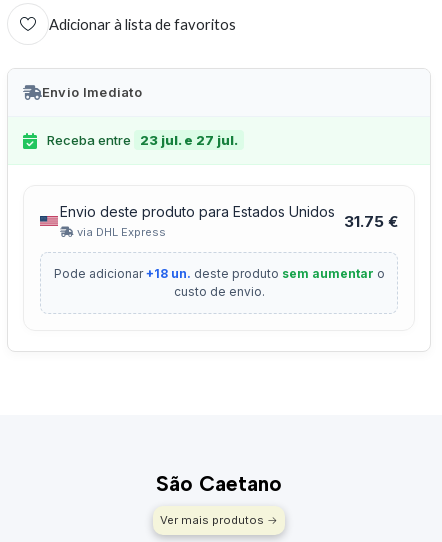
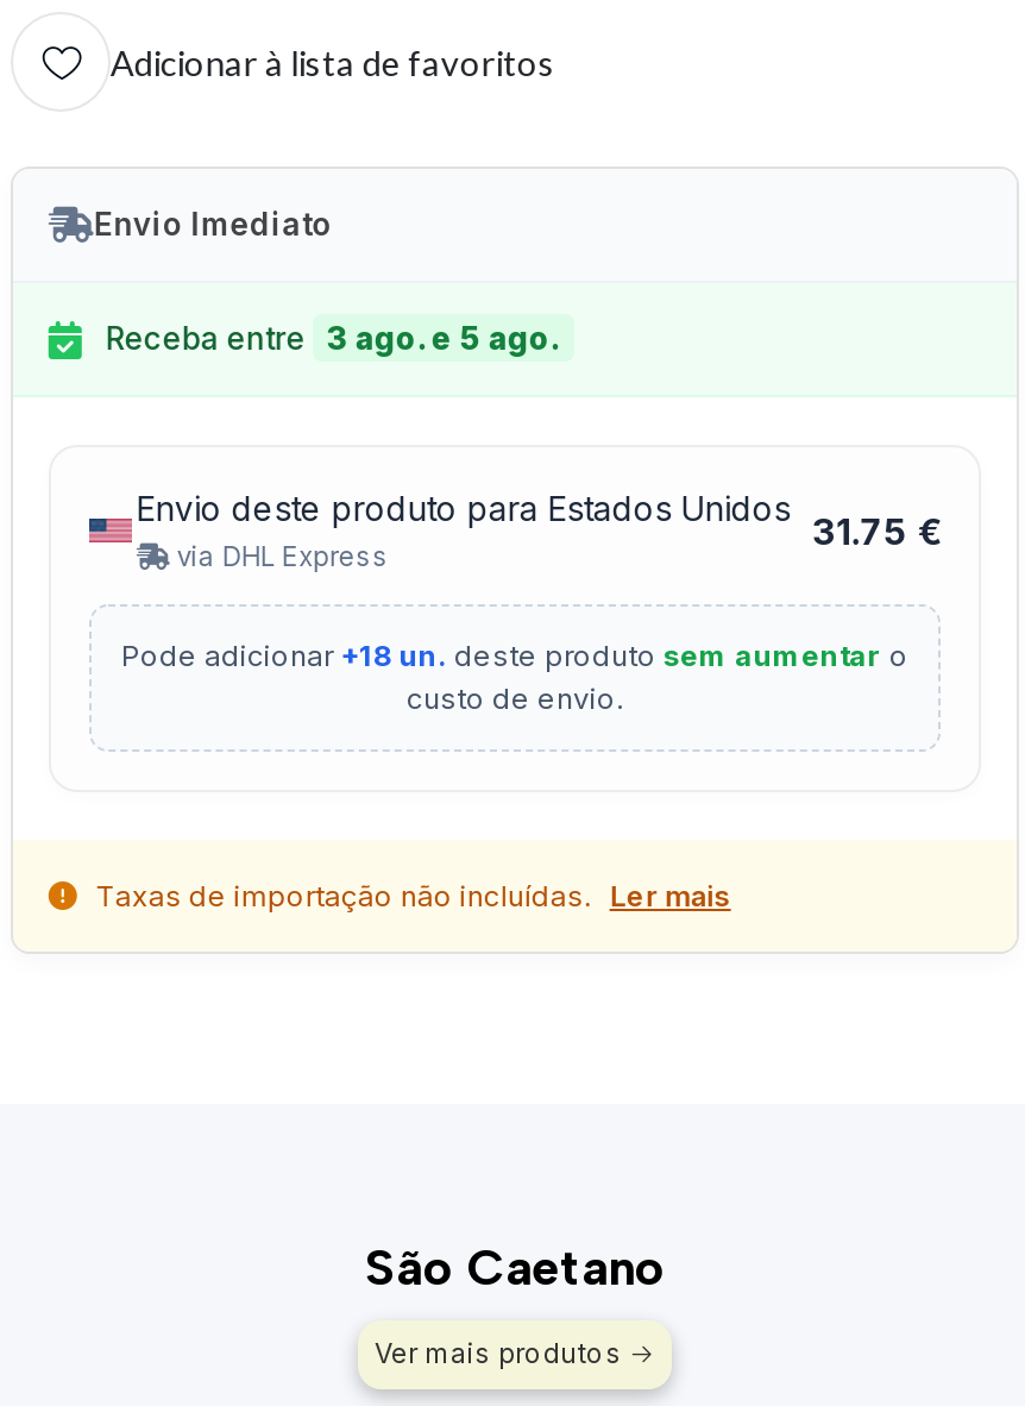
[47,132,238,148] Receba entre 23 jul. e 27 jul. -> [105,319,560,357] Receba entre 3 ago. e 5 ago.
none -> [96,878,731,914] Taxas de importação não incluídas. Ler mais

